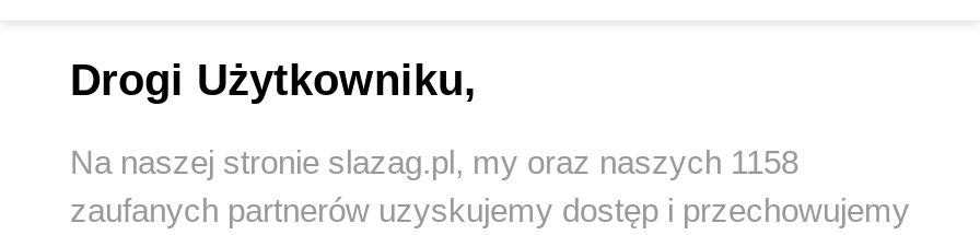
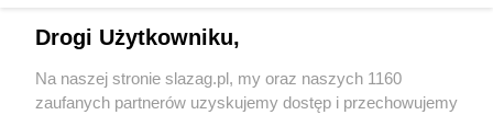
[70,143,798,180] Na naszej stronie slazag.pl, my oraz naszych 1158 -> [35,69,402,88] Na naszej stronie slazag.pl, my oraz naszych 1160

